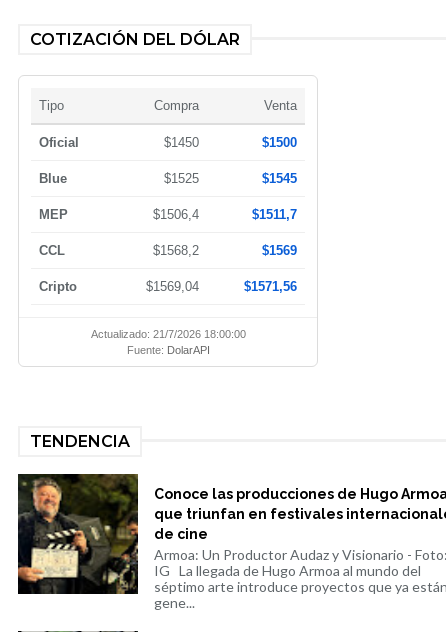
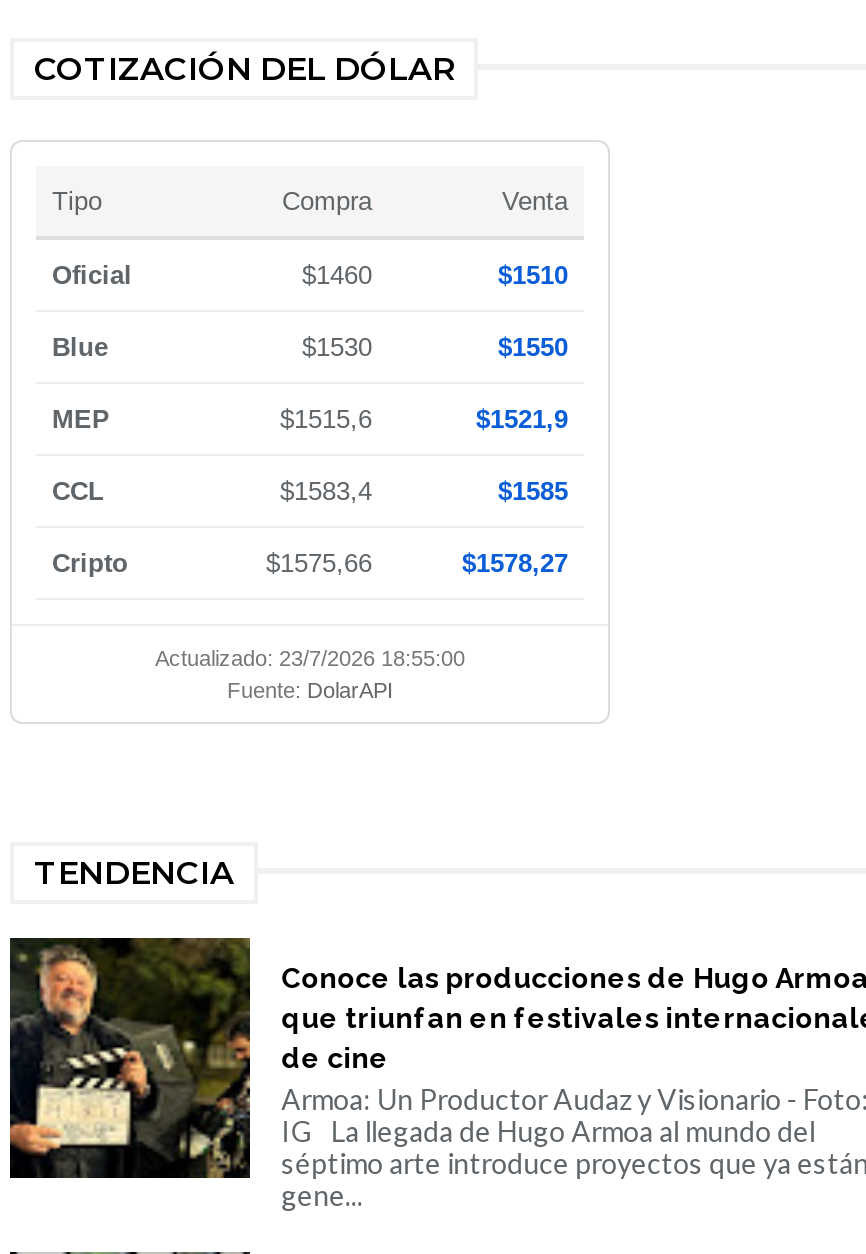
[164,135,199,150] $1450 -> [302,259,372,289] $1460
[262,135,297,150] $1500 -> [498,259,568,289] $1510
[164,171,199,186] $1525 -> [302,331,372,361] $1530
[262,171,297,186] $1545 -> [498,331,568,361] $1550
[153,207,199,222] $1506,4 -> [280,403,372,433] $1515,6
[252,207,297,222] $1511,7 -> [476,403,568,433] $1521,9
[153,243,199,258] $1568,2 -> [280,475,372,505] $1583,4
[262,243,297,258] $1569 -> [498,475,568,505] $1585
[146,279,199,294] $1569,04 -> [266,547,372,577] $1575,66
[244,279,297,294] $1571,56 -> [462,547,568,577] $1578,27
[90,328,245,340] Actualizado: 21/7/2026 18:00:00 -> [155,645,465,669] Actualizado: 23/7/2026 18:55:00

